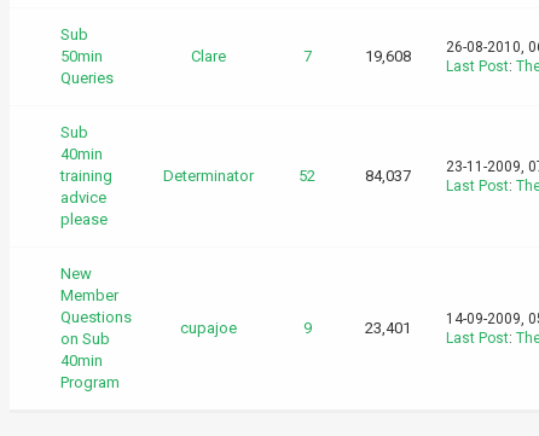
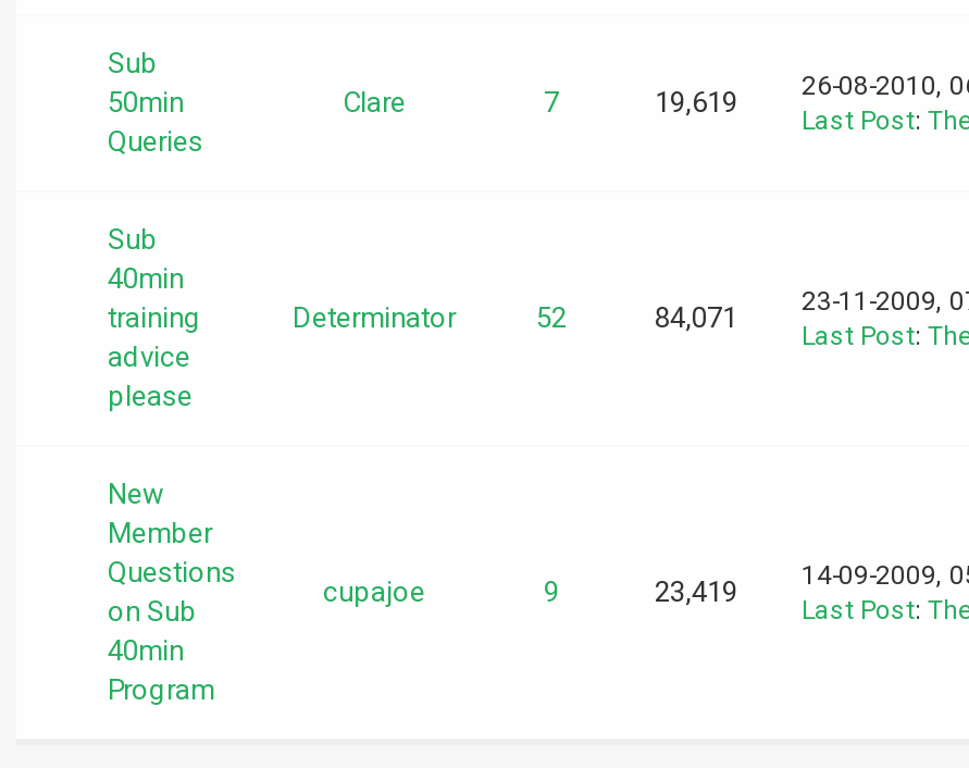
[364,47,410,65] 19,608 -> [655,86,737,119] 19,619
[364,167,410,185] 84,037 -> [655,301,737,334] 84,071
[364,319,410,337] 23,401 -> [655,575,737,608] 23,419

